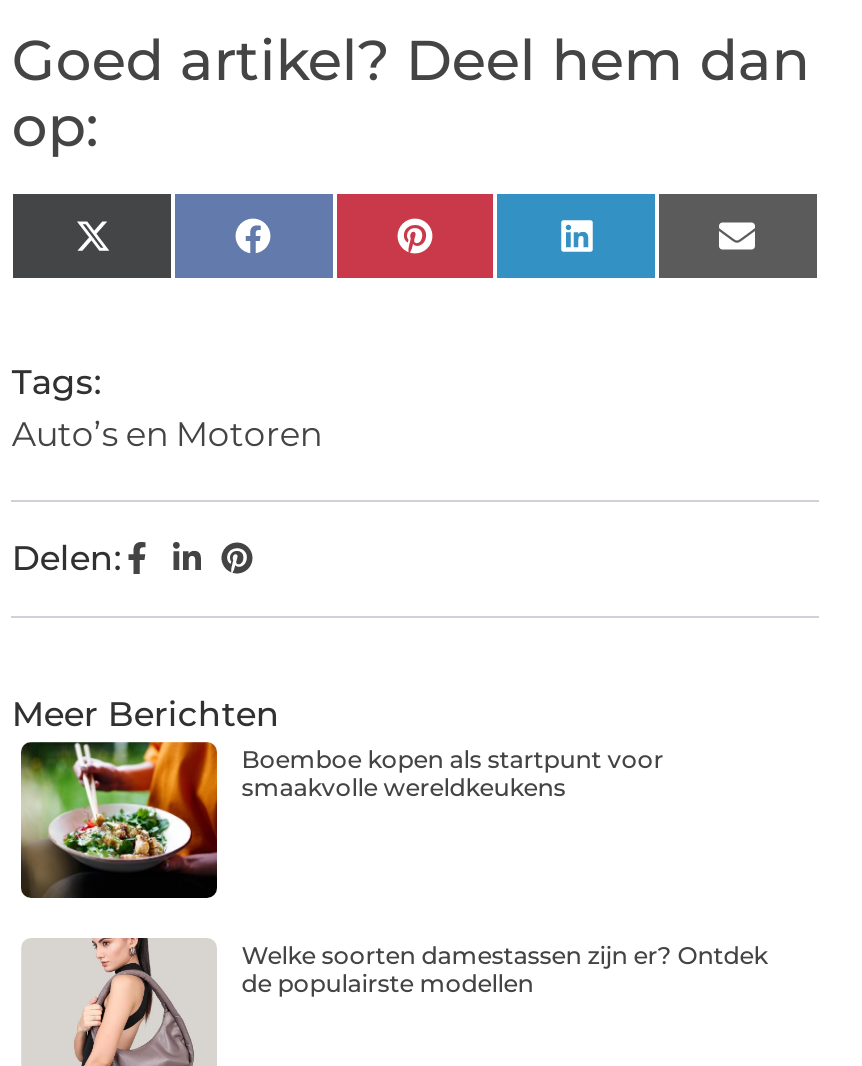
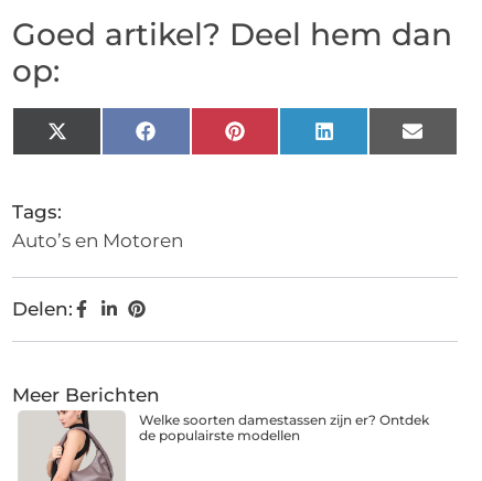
[19,740,663,900] [image] | Boemboe kopen als startpunt voor | smaakvolle wereldkeukens -> none

